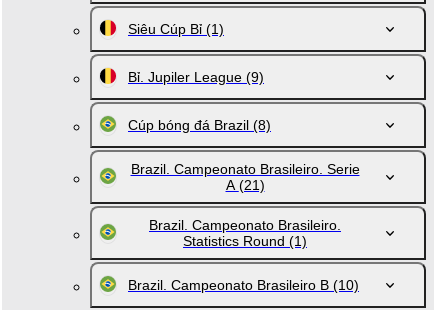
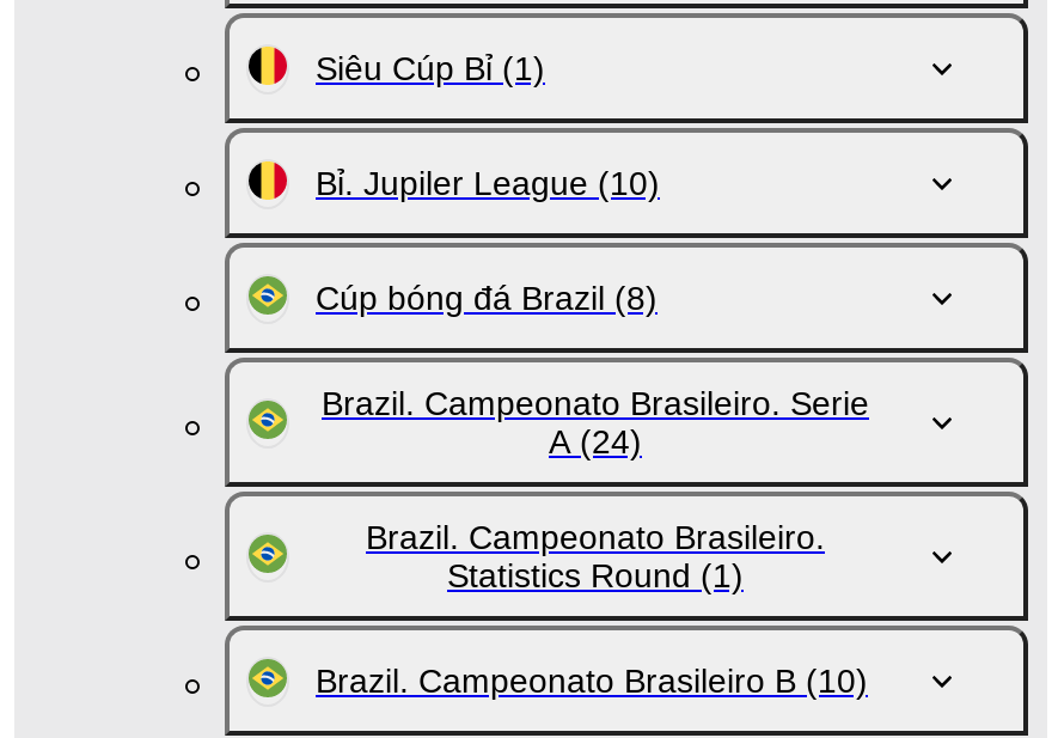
[128,69,264,85] Bỉ. Jupiler League (9) -> [316,164,660,202] Bỉ. Jupiler League (10)
[225,177,264,193] A (21) -> [549,422,642,461] A (24)

